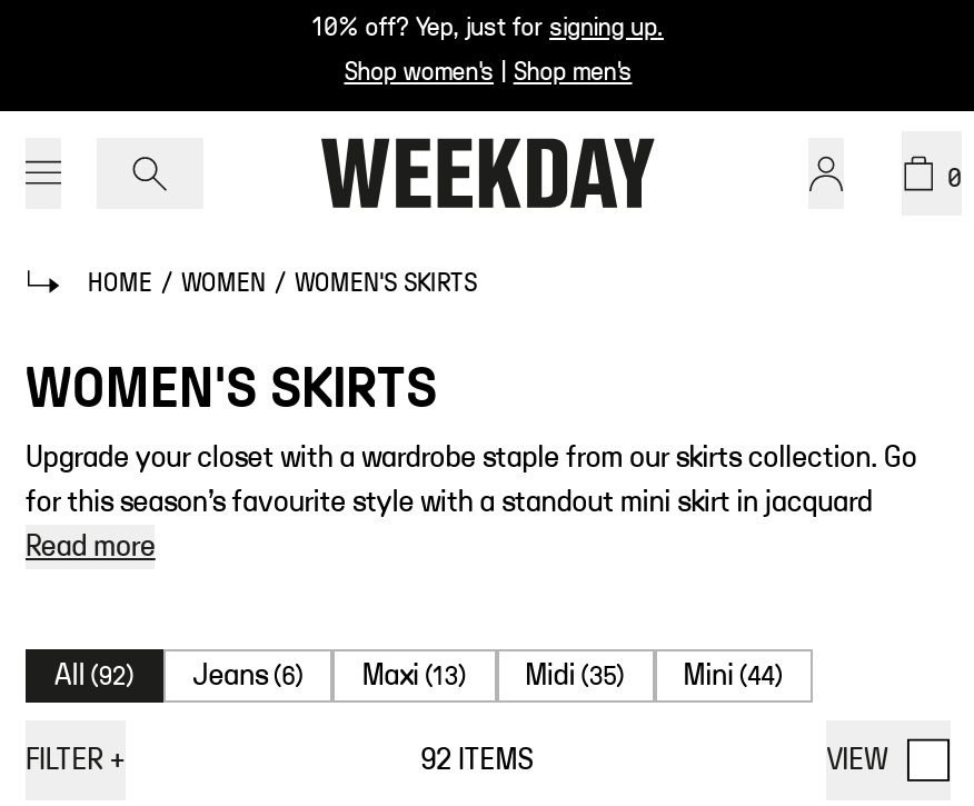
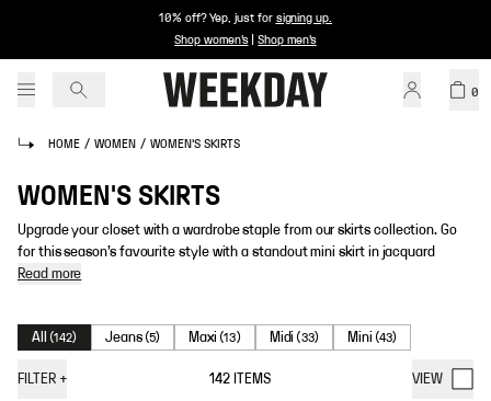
[54,660,135,691] All (92) -> [32,330,77,345] All (142)
[193,660,304,691] Jeans (6) -> [106,330,161,345] Jeans (5)
[525,660,626,691] Midi (35) -> [269,330,319,345] Midi (33)
[683,660,784,691] Mini (44) -> [347,330,397,345] Mini (43)
[421,745,533,776] 92 ITEMS -> [210,371,270,387] 142 ITEMS

